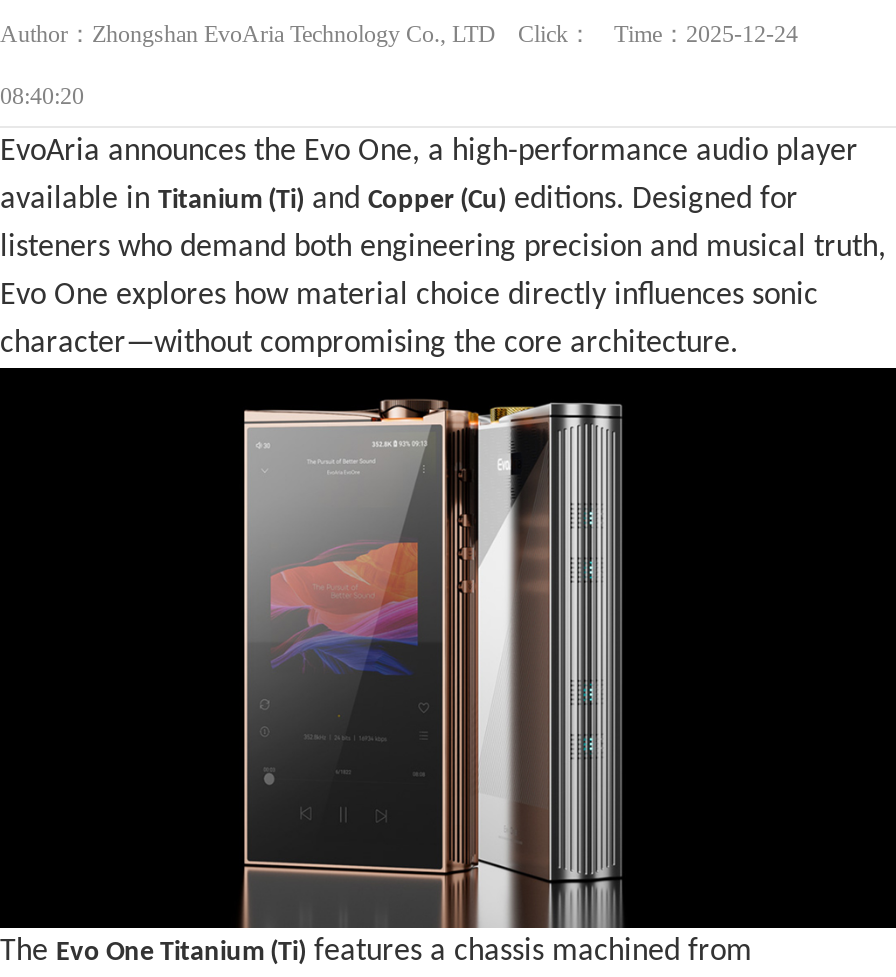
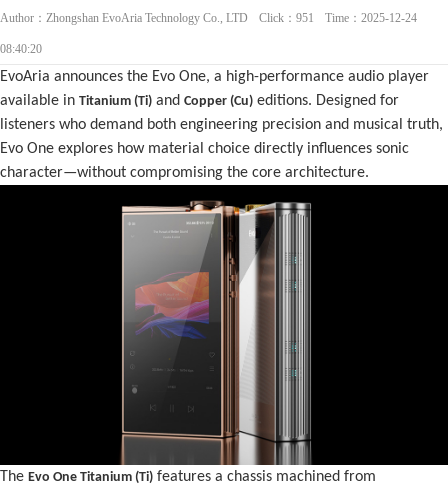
[518,20,592,48] Click： -> [259,11,314,25] Click：951

